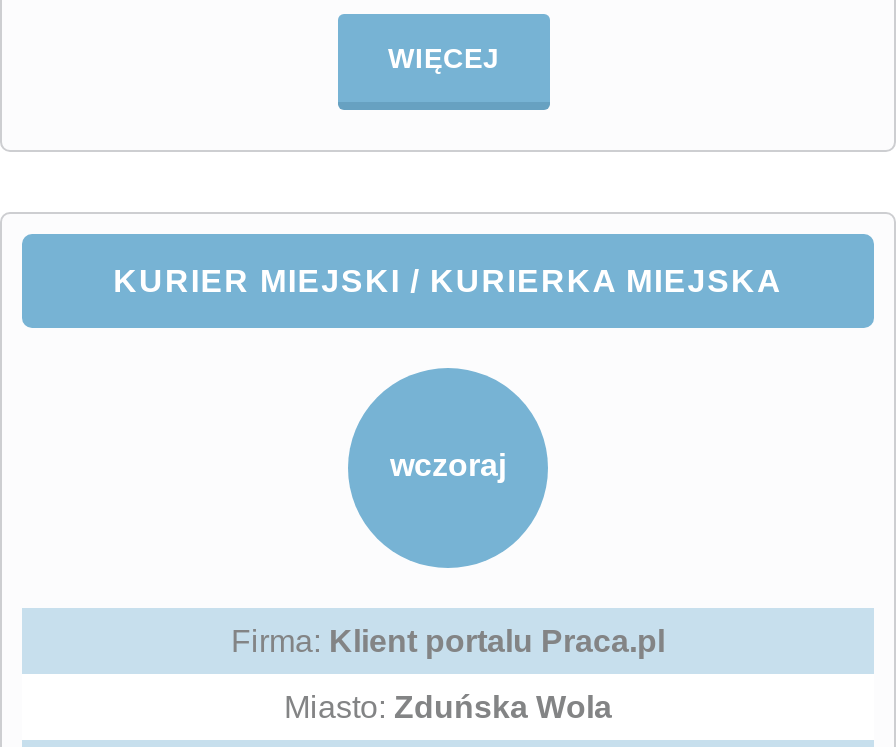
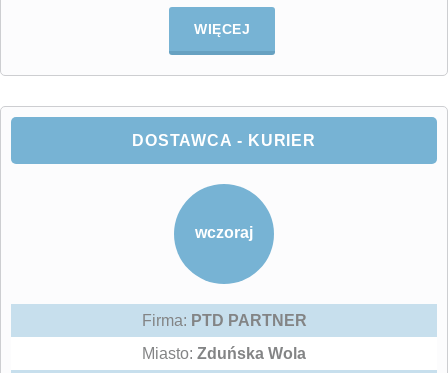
[113,264,783,298] KURIER MIEJSKI / KURIERKA MIEJSKA -> [132,132,316,149] DOSTAWCA - KURIER
[231,624,665,658] Firma: Klient portalu Praca.pl -> [141,312,306,329] Firma: PTD PARTNER

